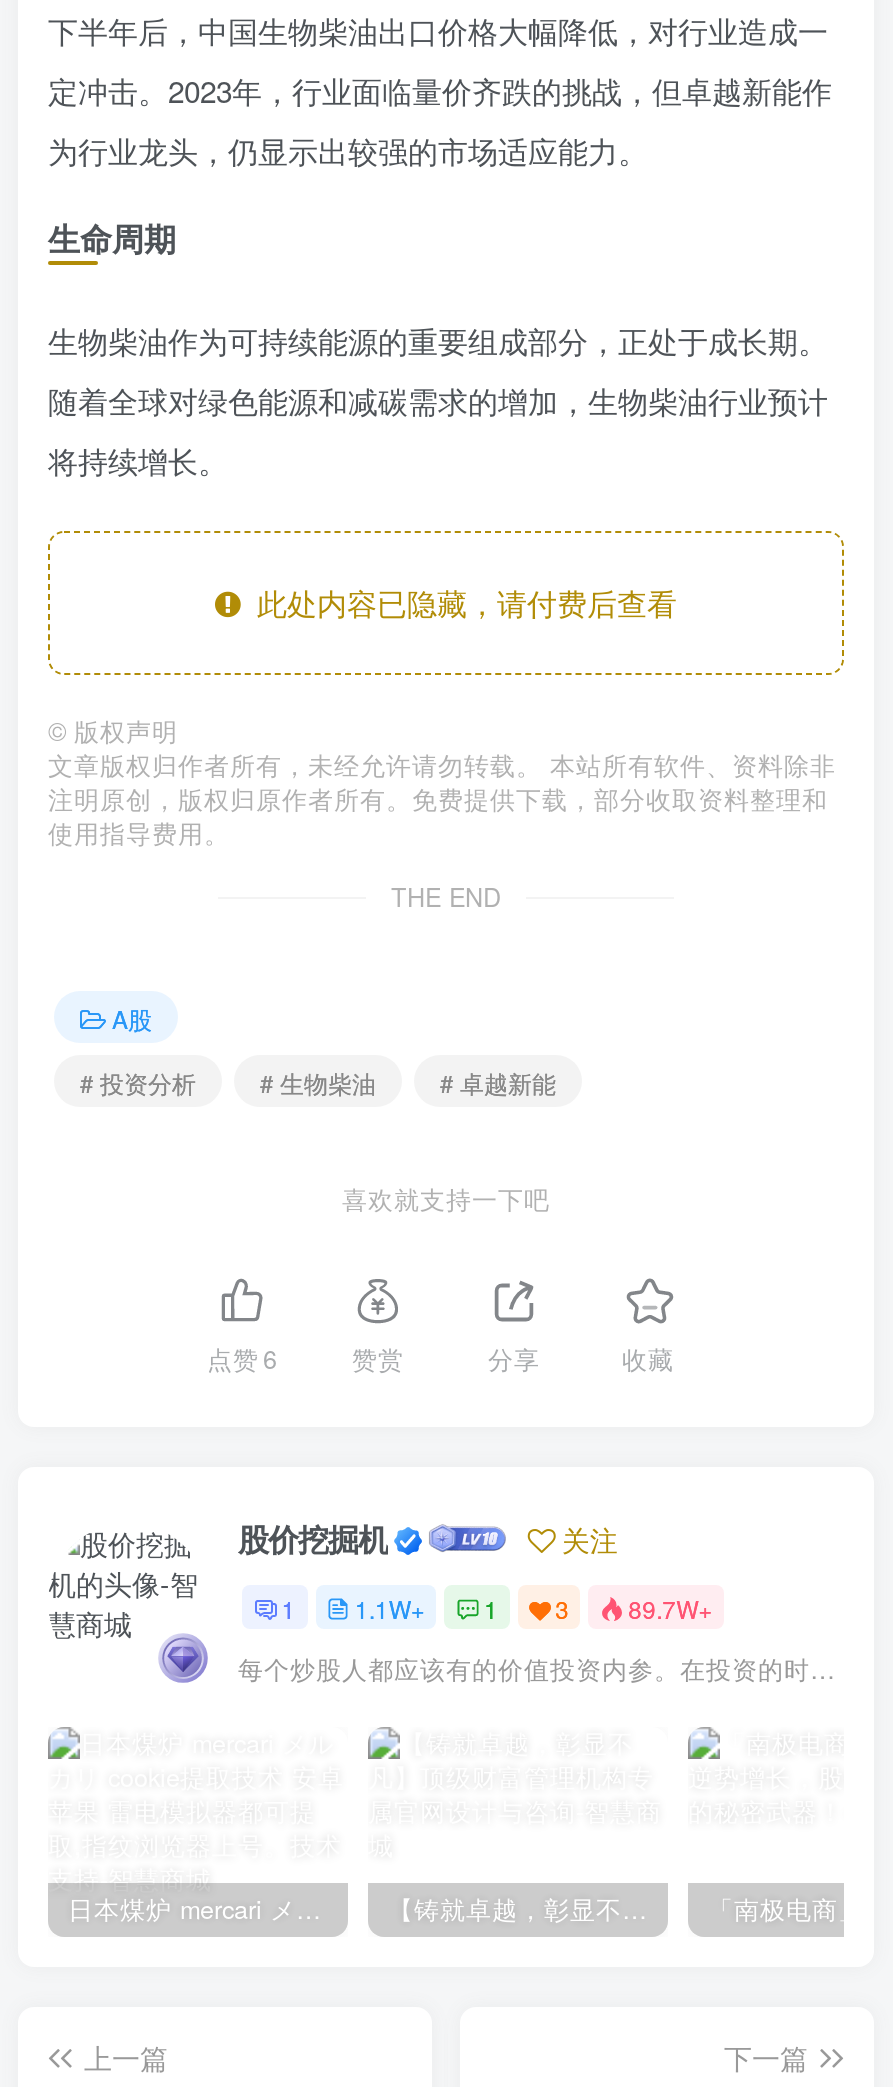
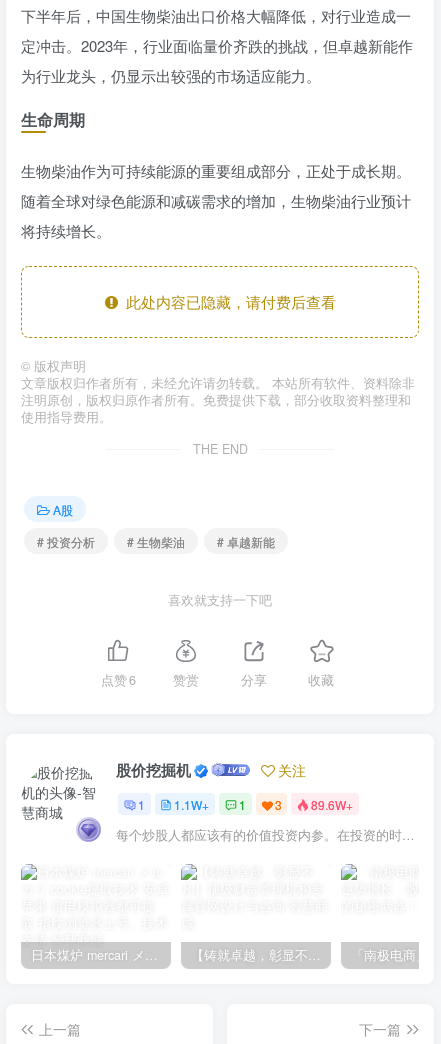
[282,1590,712,1624] 1 1.1W+ 1 3 89.7W+ -> [138,796,353,813] 1 1.1W+ 1 3 89.6W+

